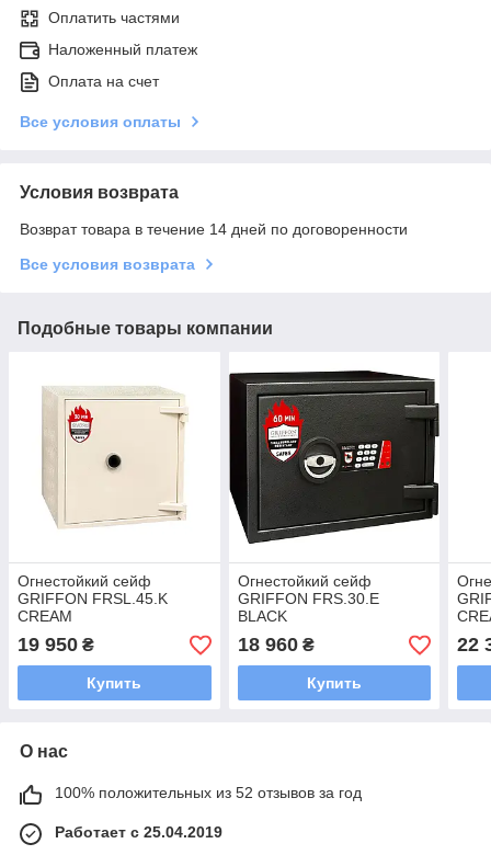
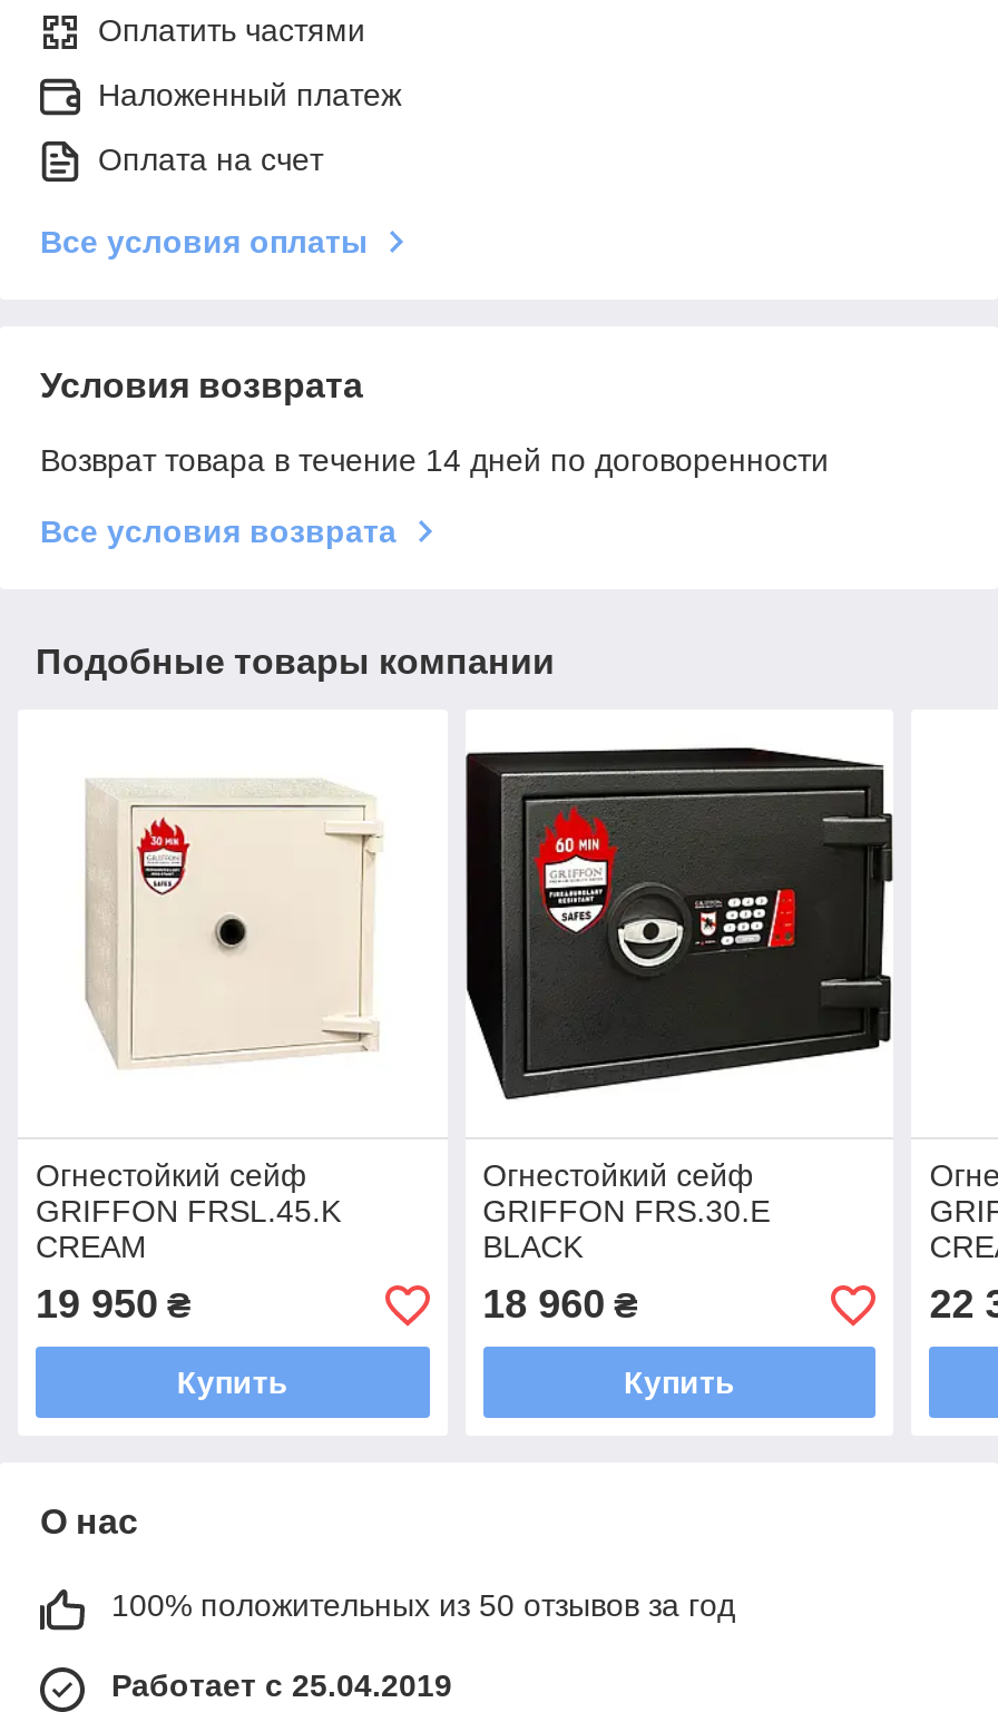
[55,784,362,802] 100% положительных из 52 отзывов за год -> [111,1588,735,1624] 100% положительных из 50 отзывов за год

